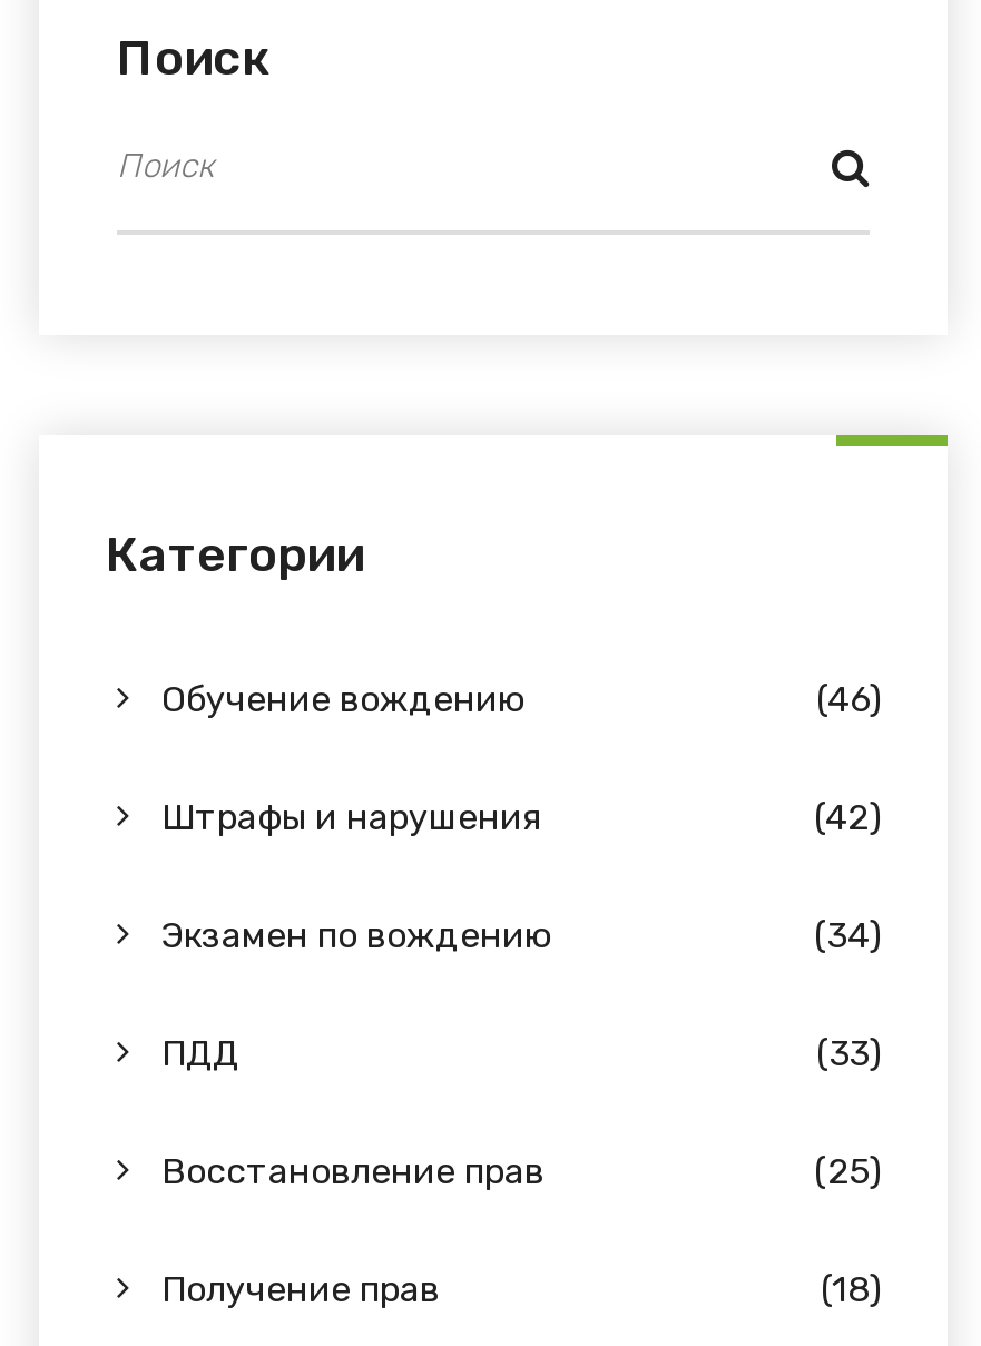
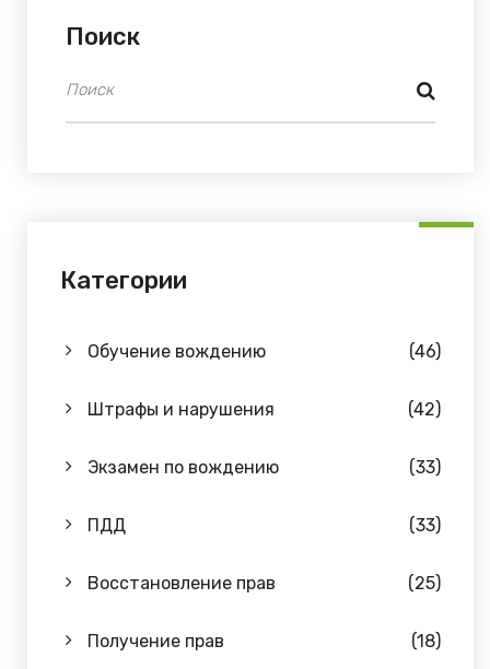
[814,914,881,957] (34) -> [409,457,441,478] (33)

